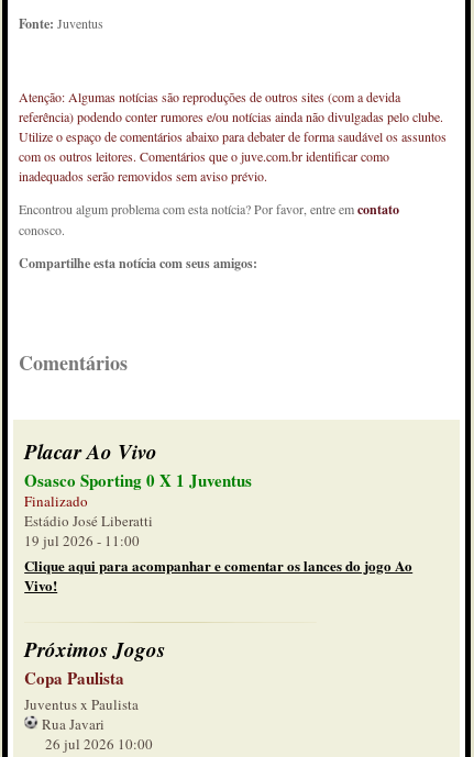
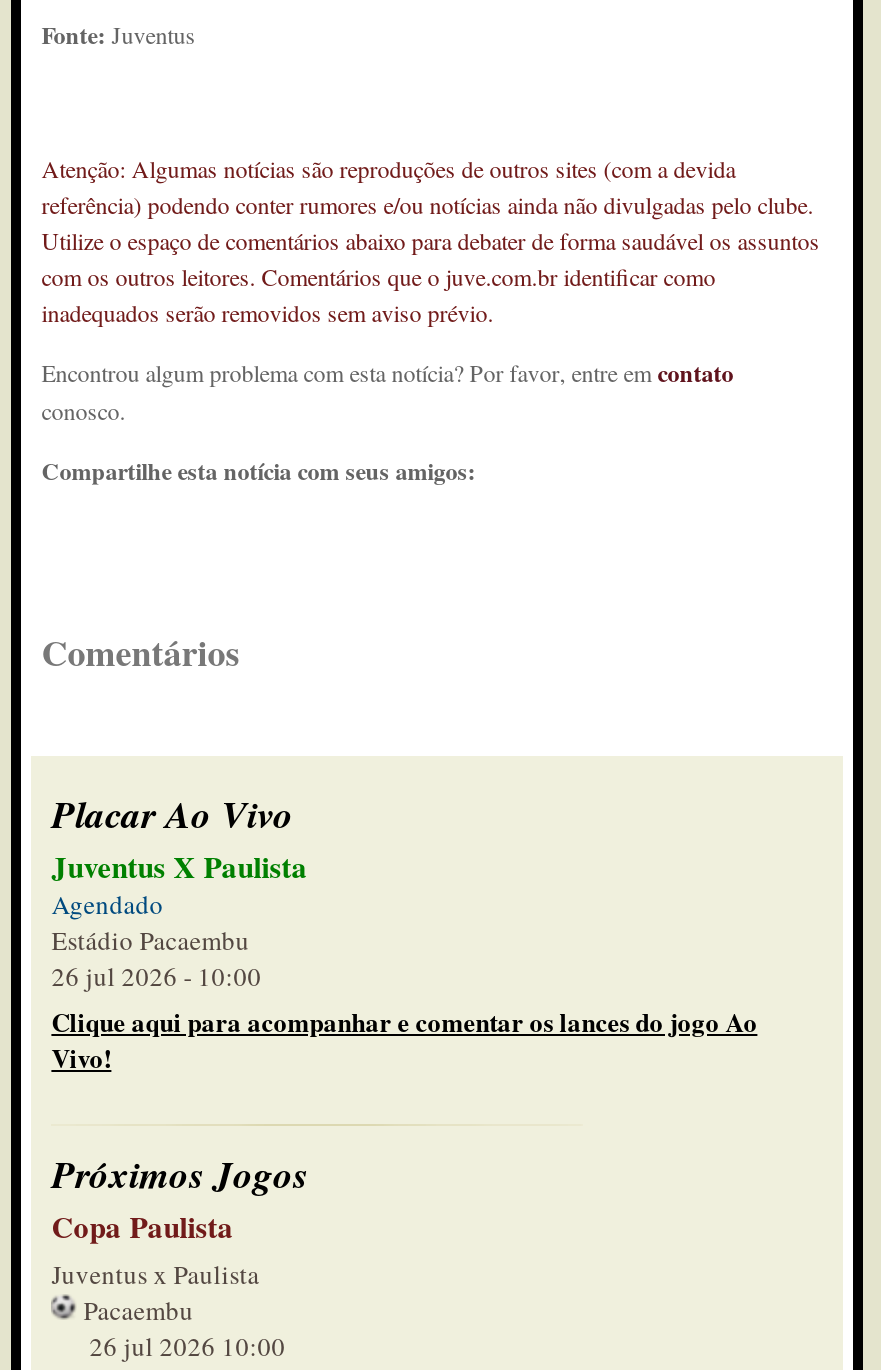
[24,468,252,550] Osasco Sporting 0 X 1 Juventus | Finalizado | Estádio José Liberatti | 19 jul 2026 - 11:00 -> [51,844,307,994] Juventus X Paulista | Agendado | Estádio Pacaembu | 26 jul 2026 - 10:00
[39,714,105,734] Rua Javari -> [77,1292,193,1328] Pacaembu

